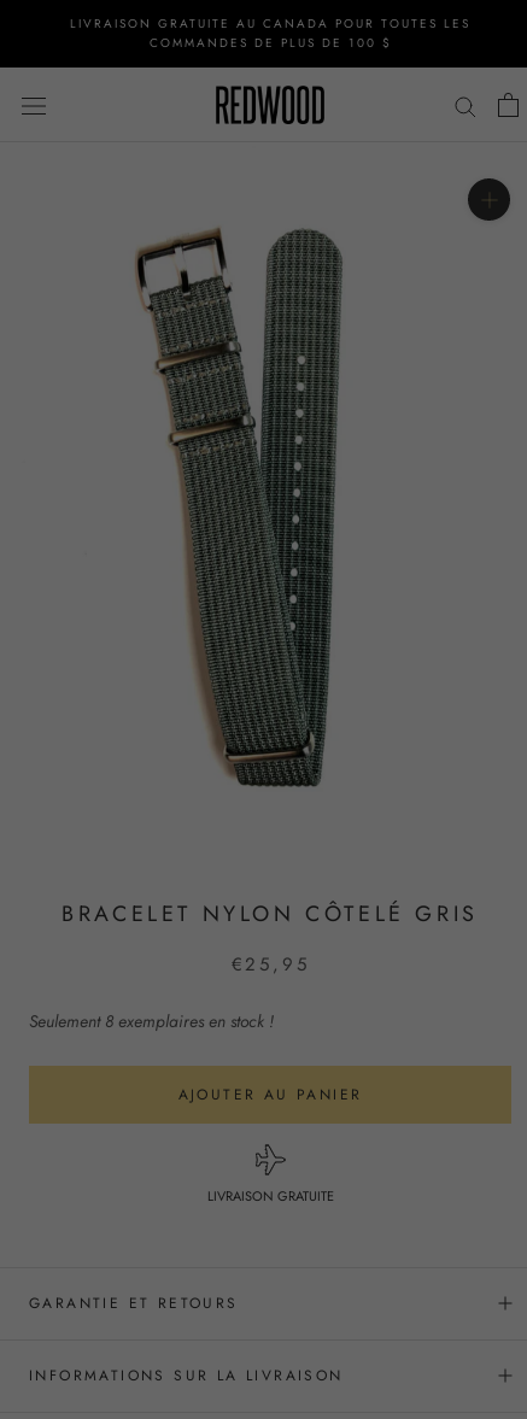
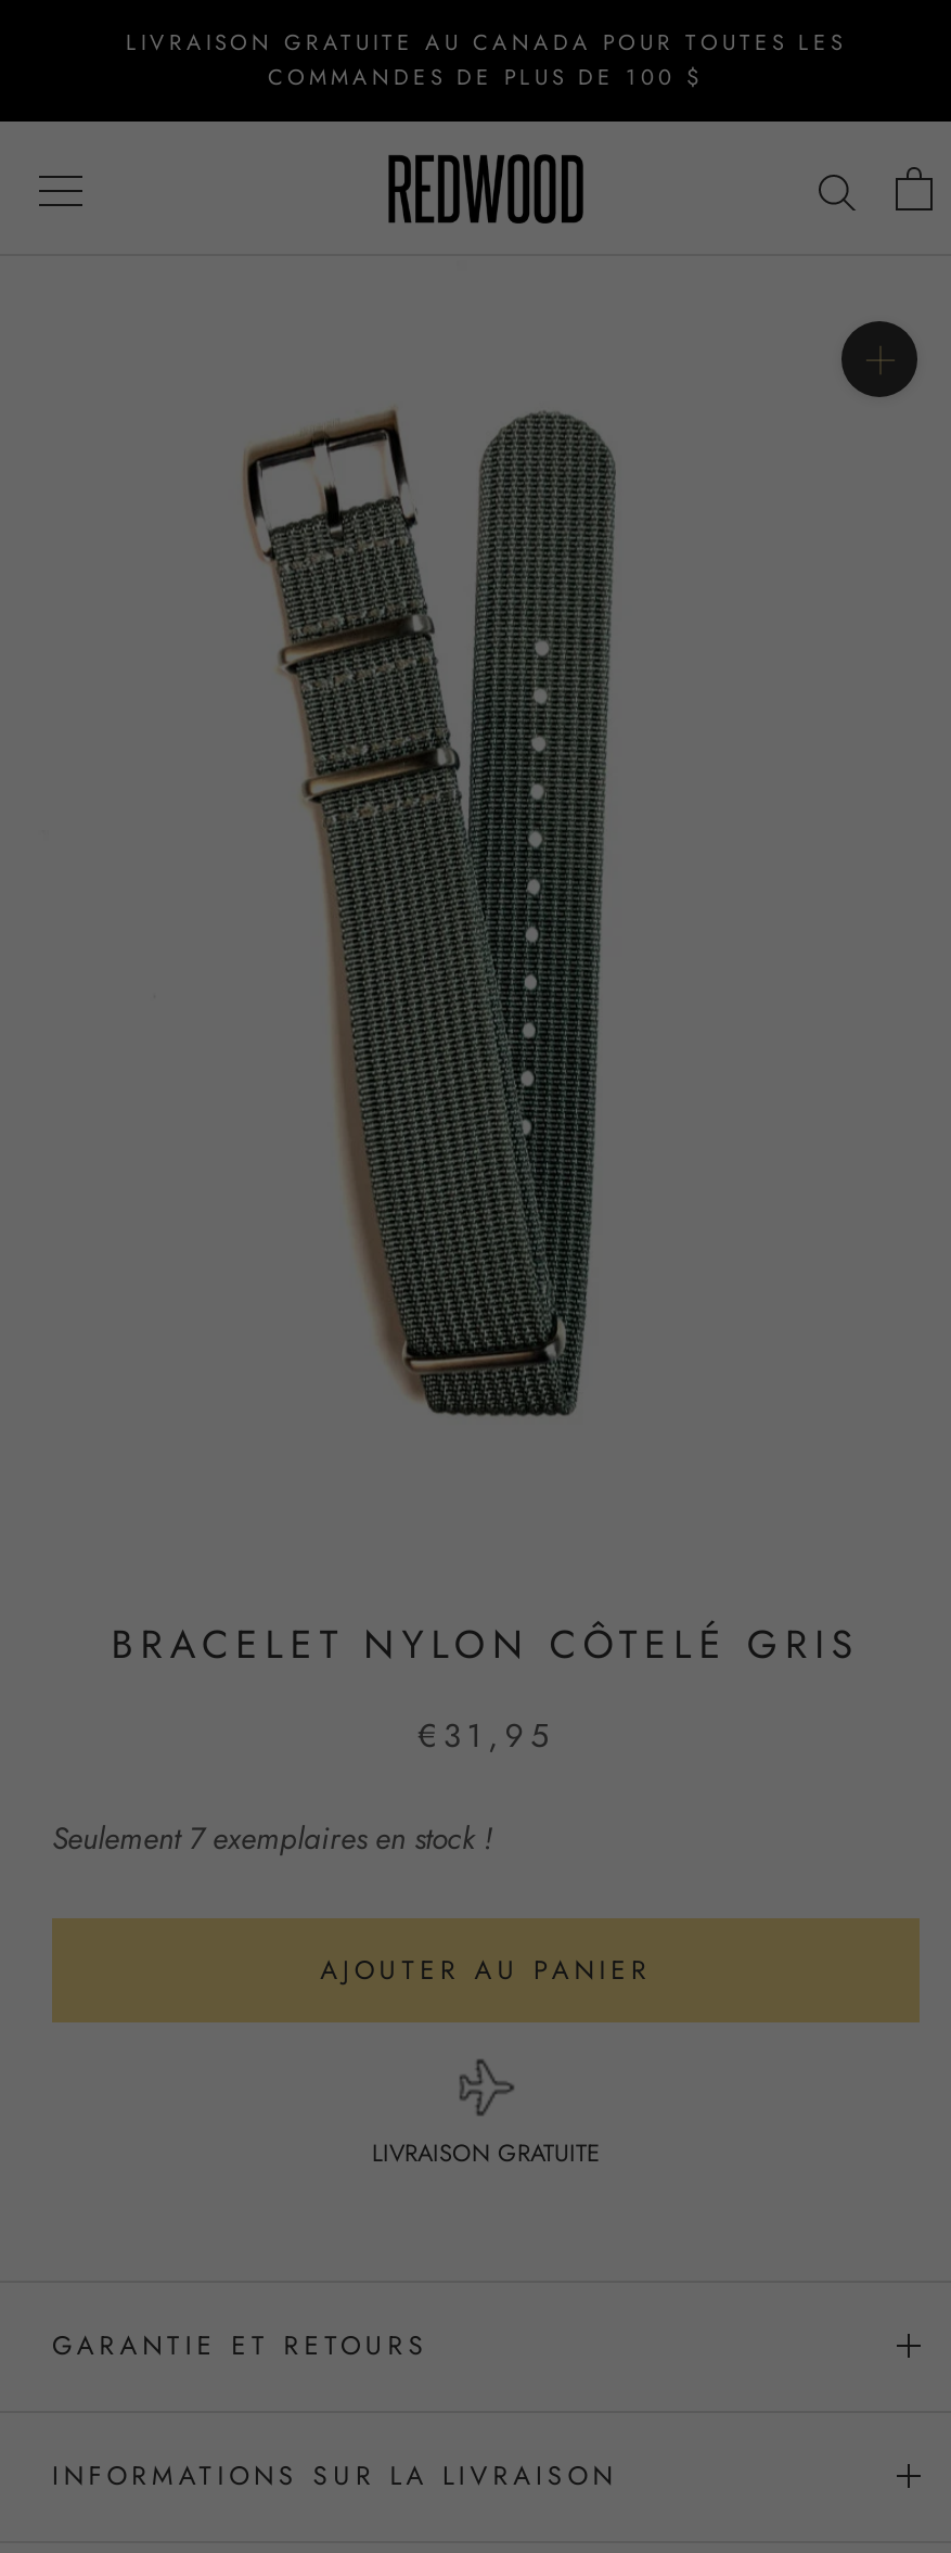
[231,951,309,977] €25,95 -> [418,1711,554,1759] €31,95
[29,1009,274,1033] Seulement 8 exemplaires en stock ! -> [52,1816,492,1859] Seulement 7 exemplaires en stock !

